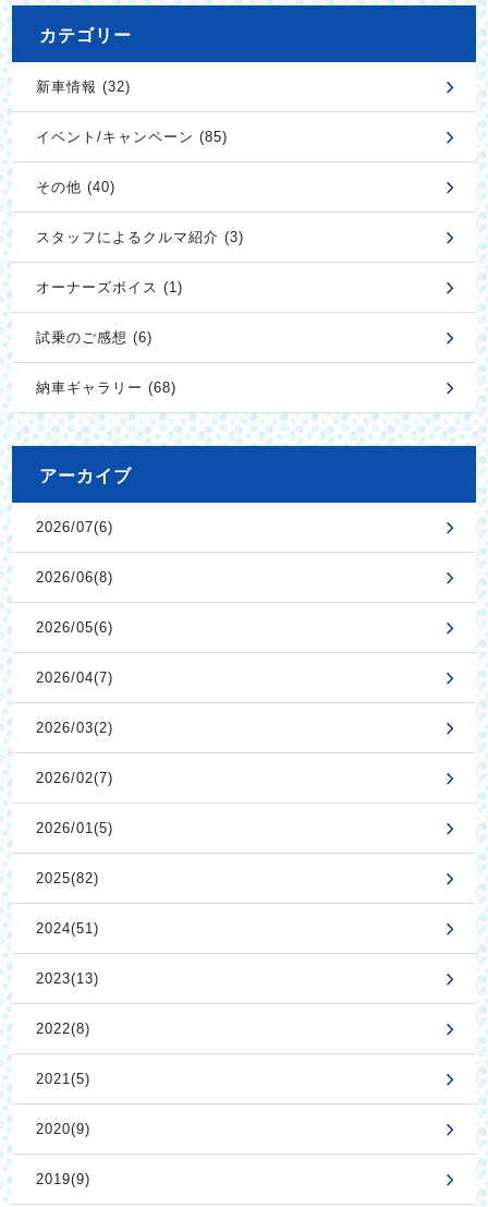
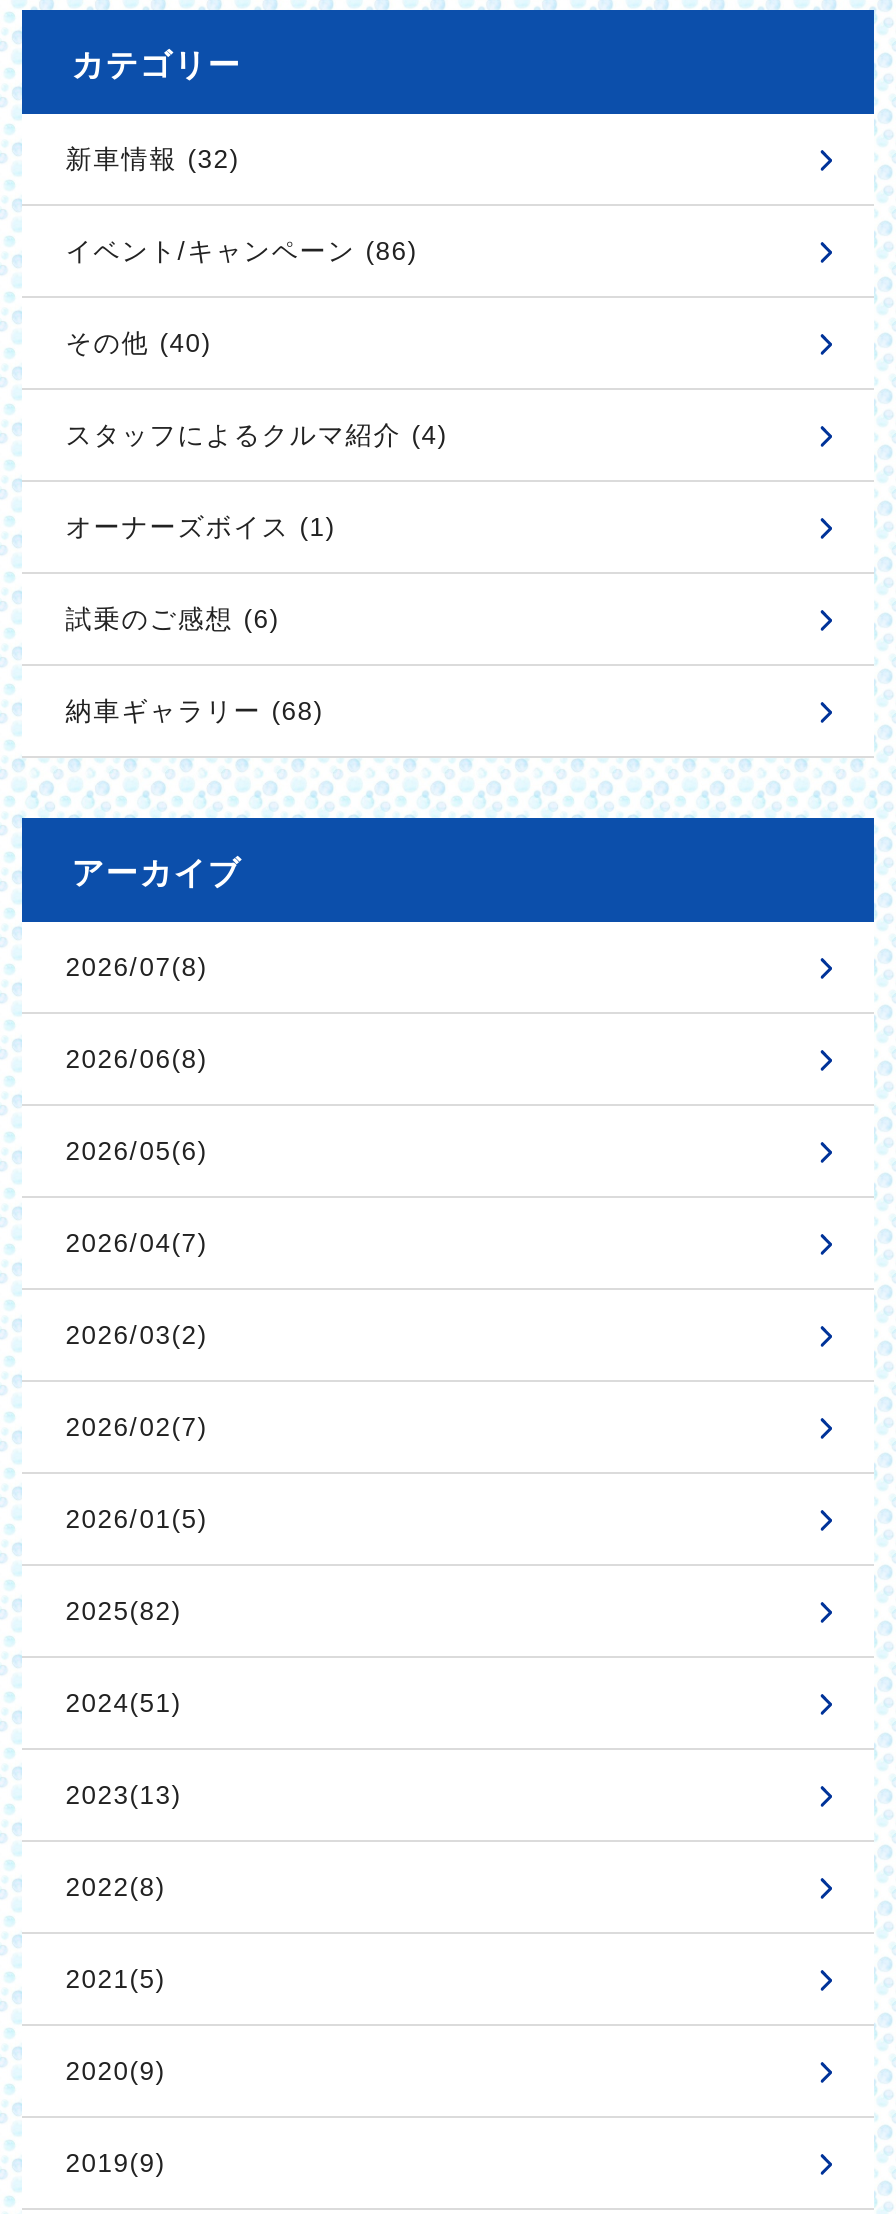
[36,129,227,145] イベント/キャンペーン (85) -> [66,236,418,266] イベント/キャンペーン (86)
[36,229,244,246] スタッフによるクルマ紹介 (3) -> [66,420,448,450] スタッフによるクルマ紹介 (4)
[36,519,113,536] 2026/07(6) -> [66,952,208,982] 2026/07(8)

